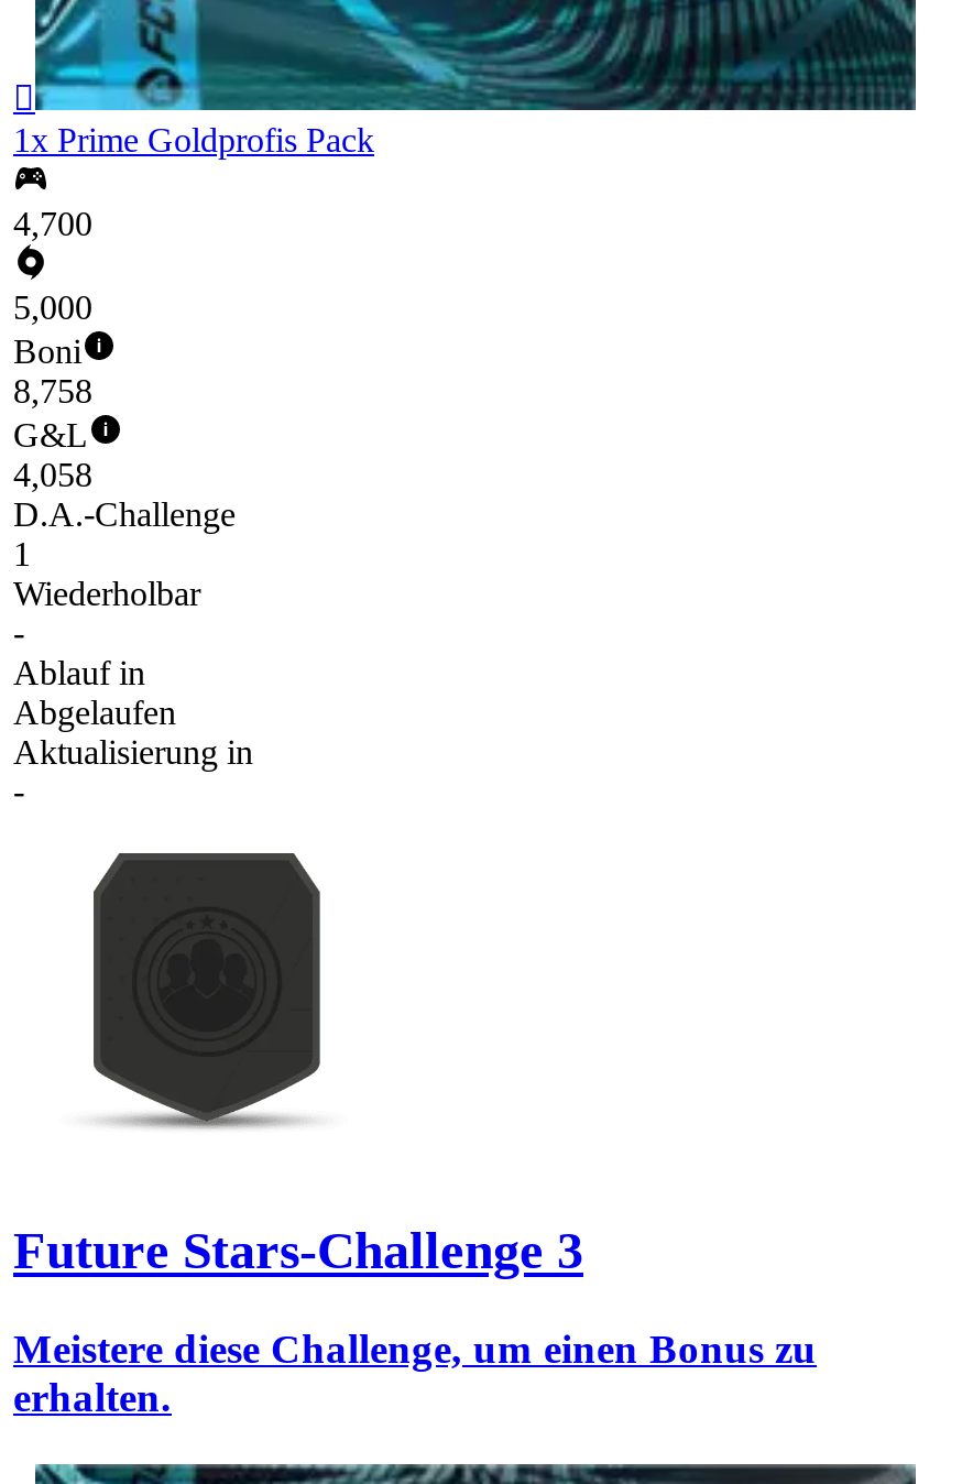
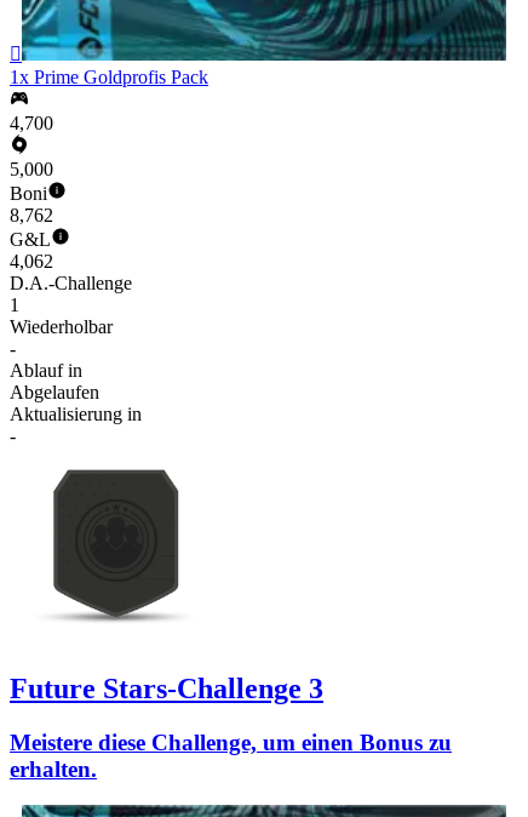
[13,373,92,410] 8,758 -> [10,205,53,226] 8,762
[13,456,92,494] 4,058 -> [10,251,53,272] 4,062

